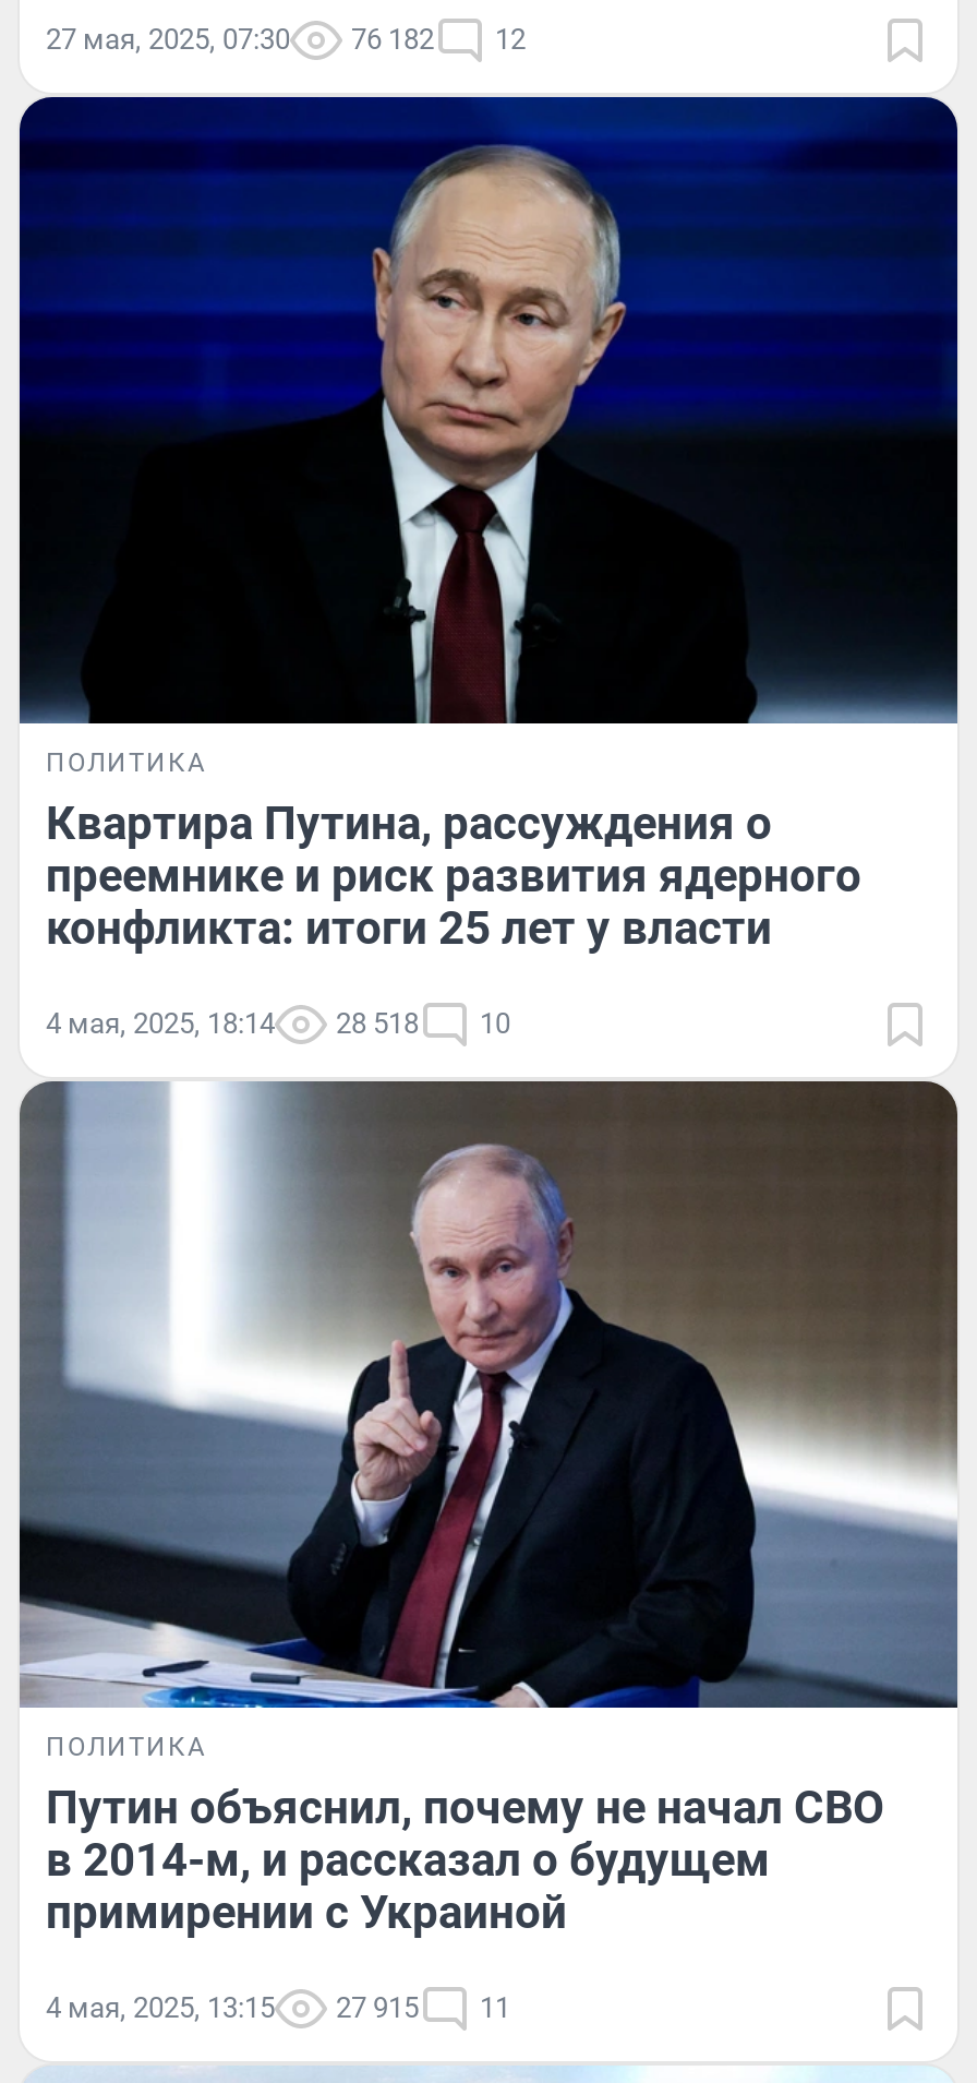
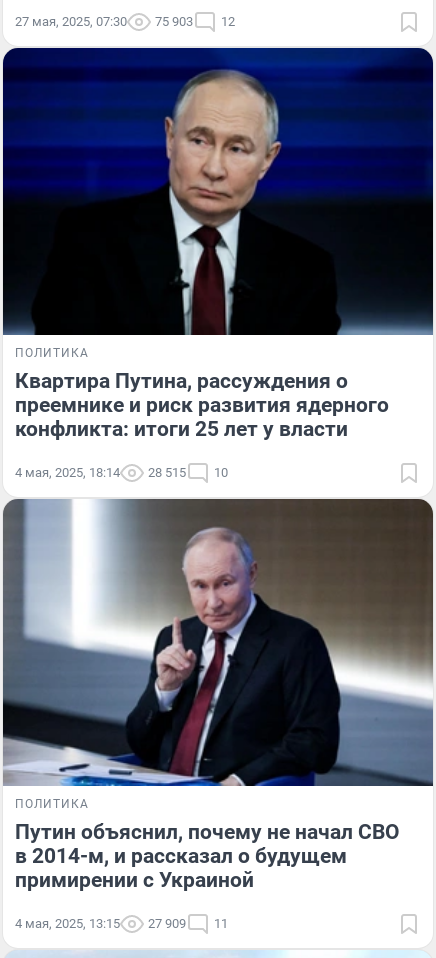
[46,23,526,56] 27 мая, 2025, 07:30 76 182 12 -> [15,14,235,29] 27 мая, 2025, 07:30 75 903 12
[46,1007,510,1040] 4 мая, 2025, 18:14 28 518 10 -> [15,465,228,480] 4 мая, 2025, 18:14 28 515 10
[46,1990,510,2023] 4 мая, 2025, 13:15 27 915 11 -> [15,915,228,930] 4 мая, 2025, 13:15 27 909 11

